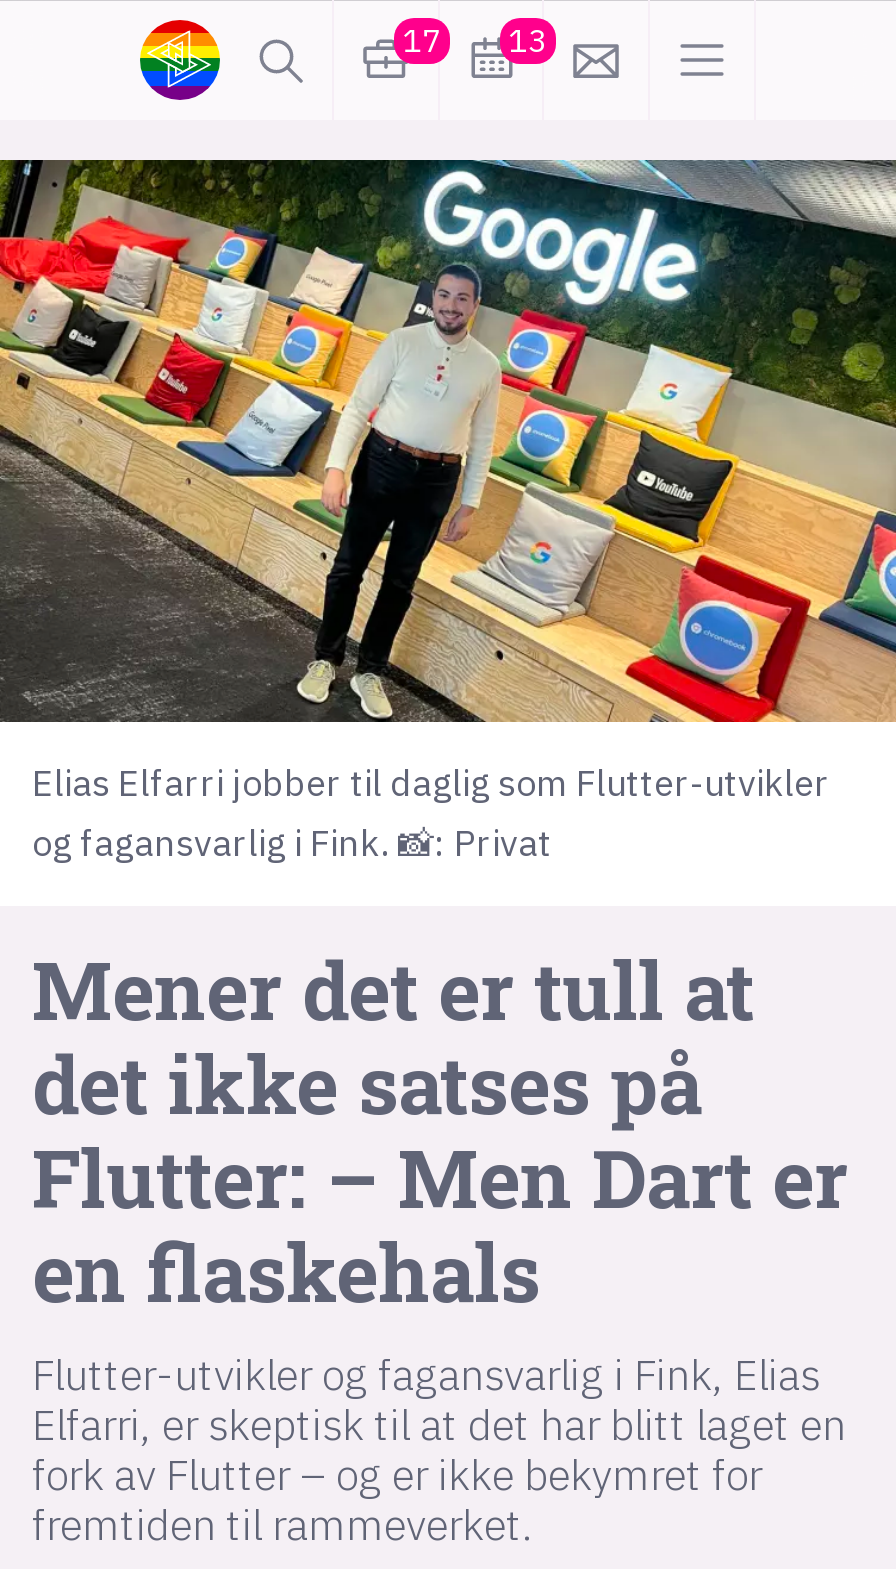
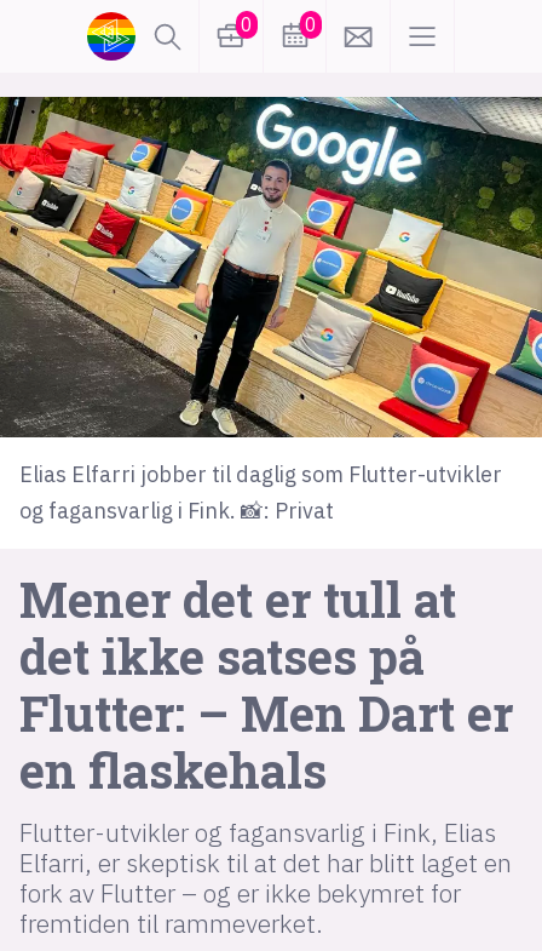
[402,20,442,60] 17 -> [241,12,253,36] 0
[508,20,548,60] 13 -> [305,12,317,36] 0

